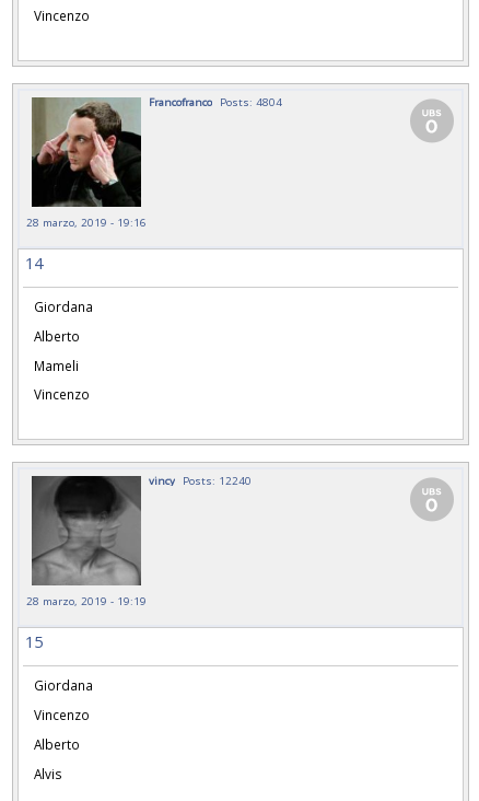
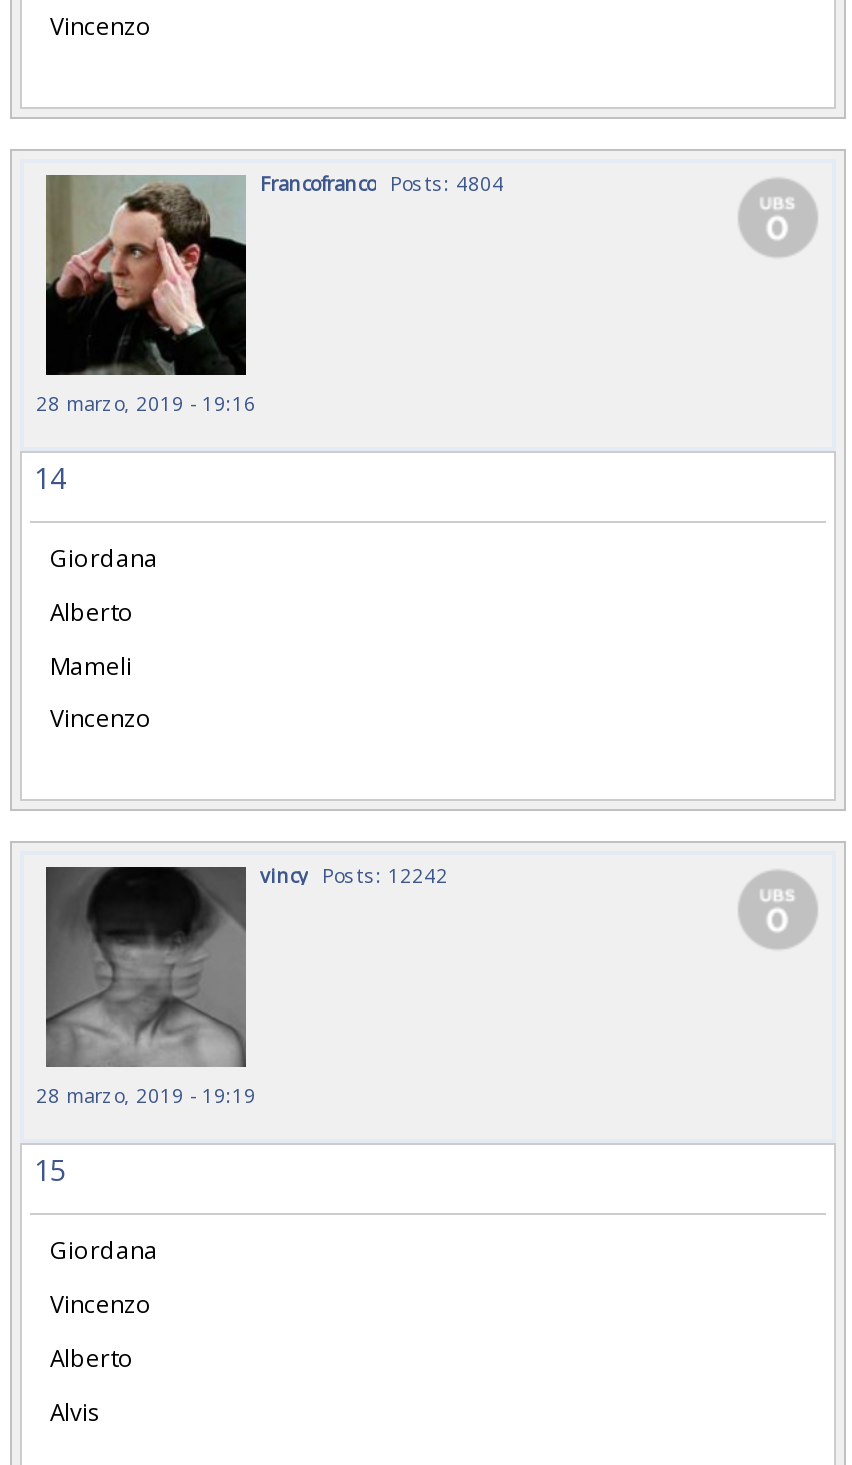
[149,473,252,488] vincy Posts: 12240 -> [260,861,448,889] vincy Posts: 12242

